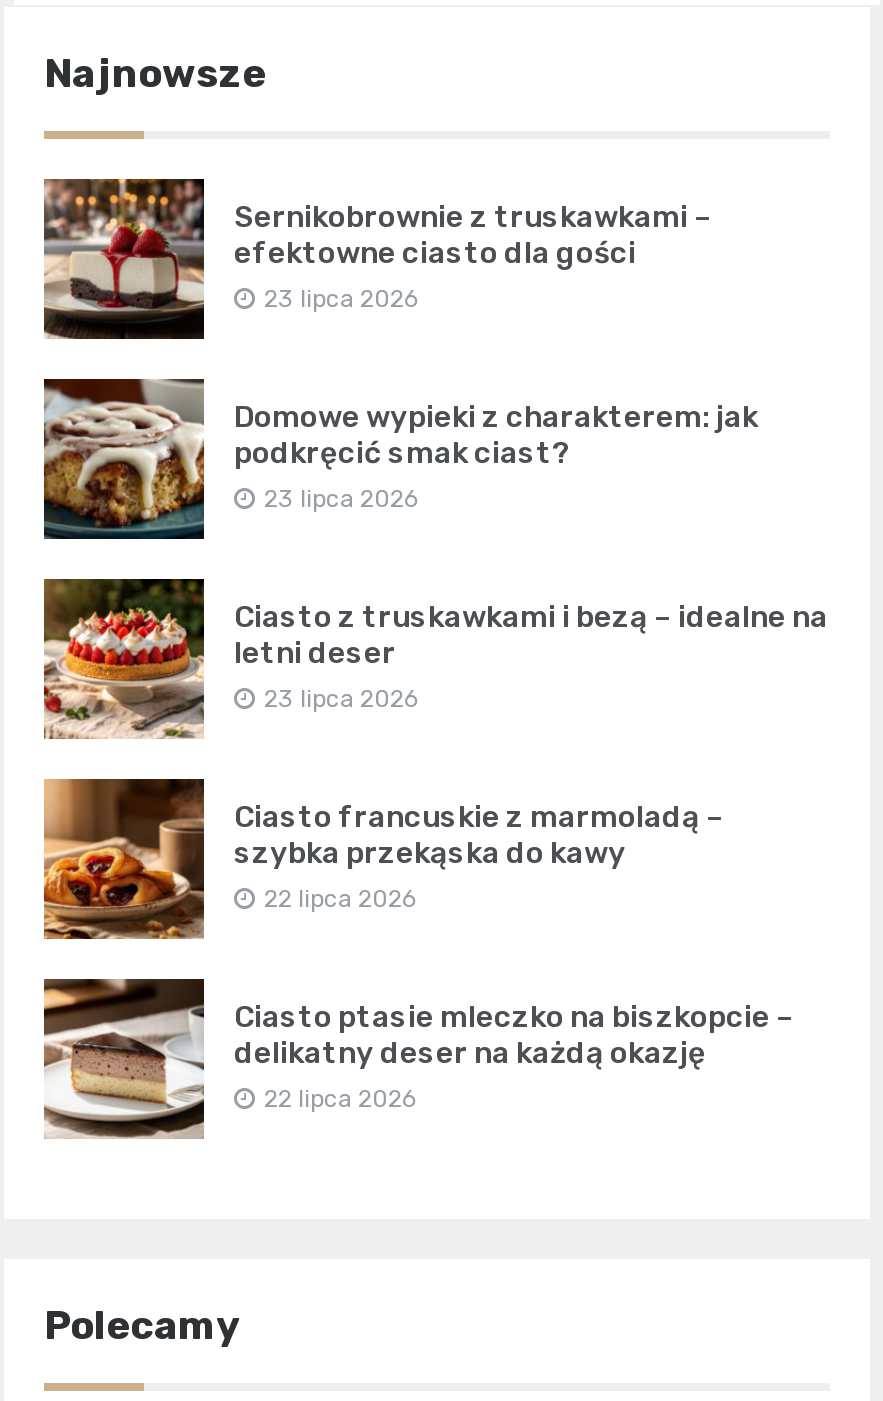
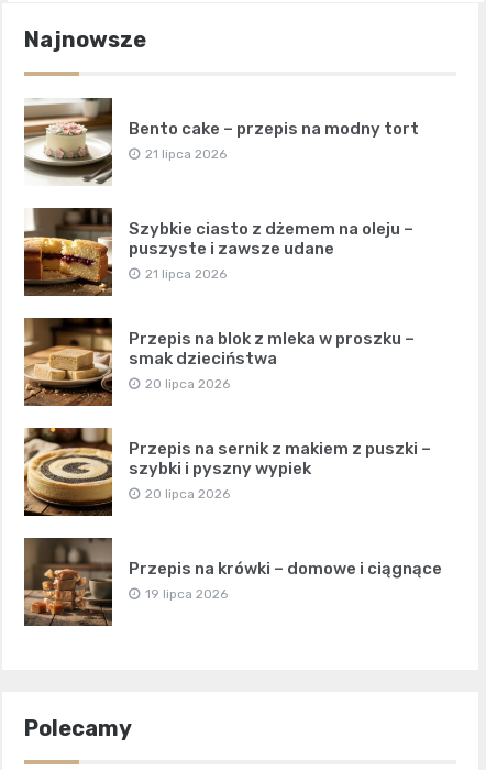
[42,177,712,341] [image] | Sernikobrownie z truskawkami – | efektowne ciasto dla gości | 23 lipca 2026 -> [23,98,419,186] [image] | Bento cake – przepis na modny tort | 21 lipca 2026
[42,377,758,541] [image] | Domowe wypieki z charakterem: jak | podkręcić smak ciast? | 23 lipca 2026 -> [24,207,413,297] [image] | Szybkie ciasto z dżemem na oleju – | puszyste i zawsze udane | 21 lipca 2026
[44,579,828,739] [image] | Ciasto z truskawkami i bezą – idealne na | letni deser | 23 lipca 2026 -> [24,318,415,407] [image] | Przepis na blok z mleka w proszku – | smak dzieciństwa | 20 lipca 2026
[42,777,724,941] [image] | Ciasto francuskie z marmoladą – | szybka przekąska do kawy | 22 lipca 2026 -> [23,427,431,517] [image] | Przepis na sernik z makiem z puszki – | szybki i pyszny wypiek | 20 lipca 2026
[44,977,794,1139] [image] | Ciasto ptasie mleczko na biszkopcie – | delikatny deser na każdą okazję | 22 lipca 2026 -> [23,538,442,627] [image] | Przepis na krówki – domowe i ciągnące | 19 lipca 2026

